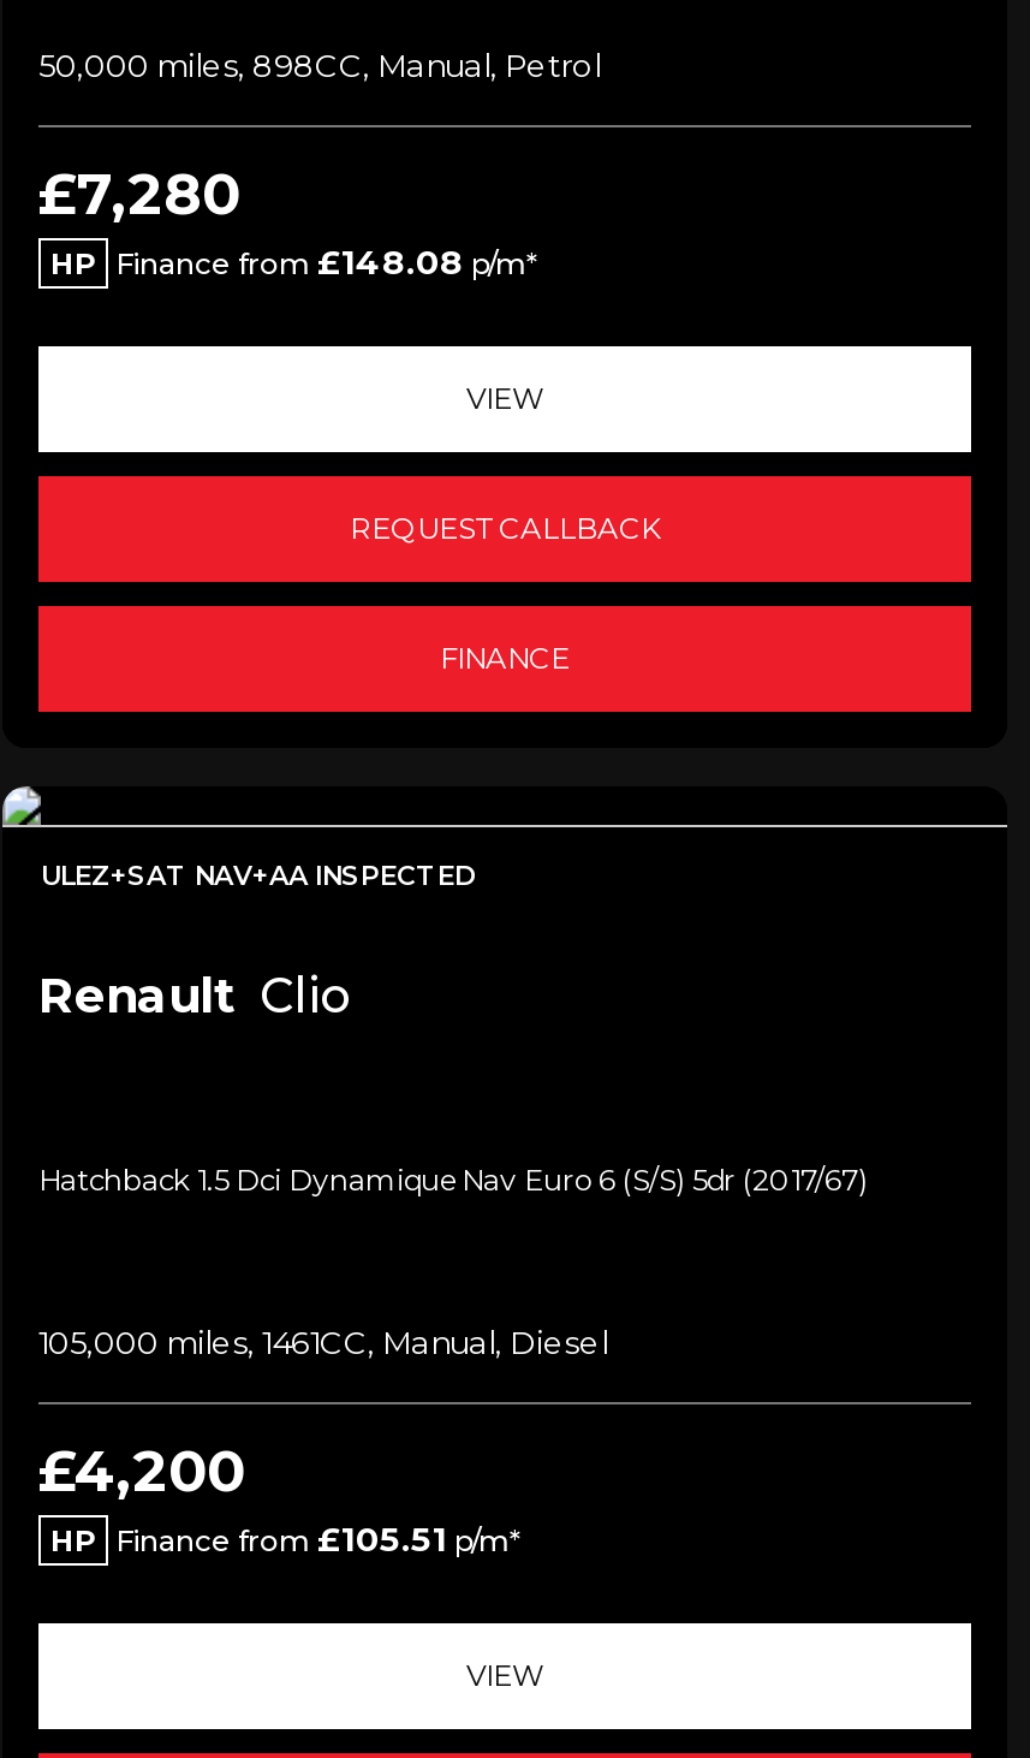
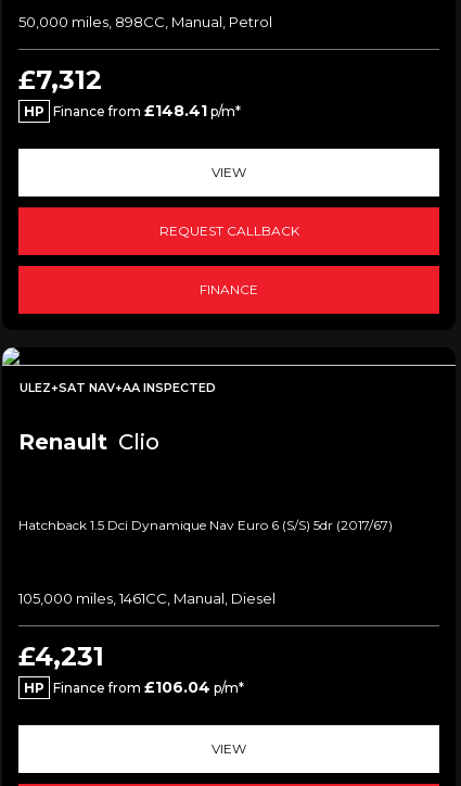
[38,158,240,228] £7,280 -> [18,64,102,95] £7,312
[50,240,538,283] HP Finance from £148.08 p/m* -> [24,101,241,120] HP Finance from £148.41 p/m*
[38,1435,245,1505] £4,200 -> [18,640,104,672] £4,231
[50,1517,522,1560] HP Finance from £105.51 p/m* -> [24,677,244,697] HP Finance from £106.04 p/m*

